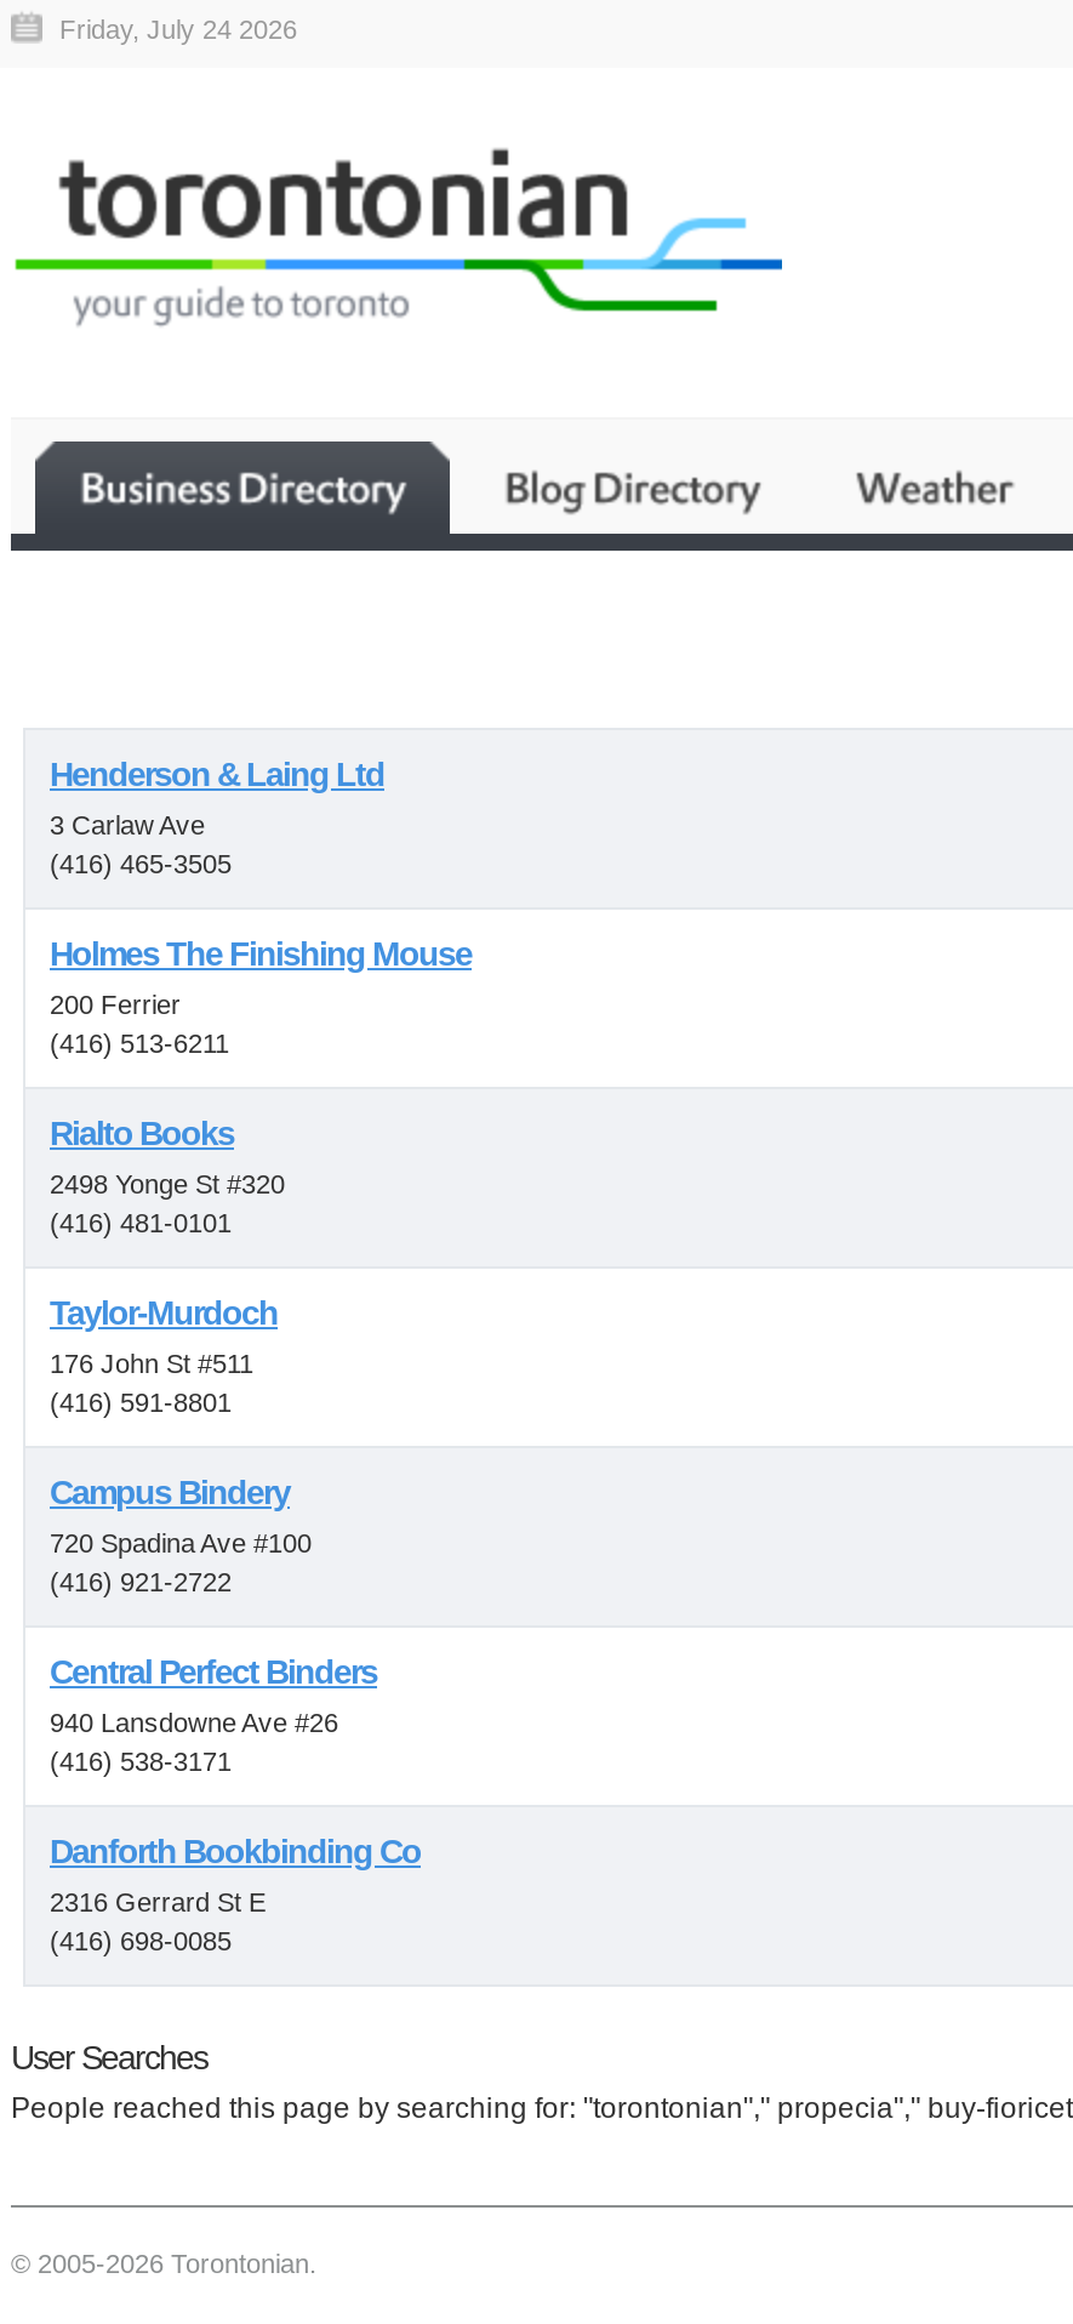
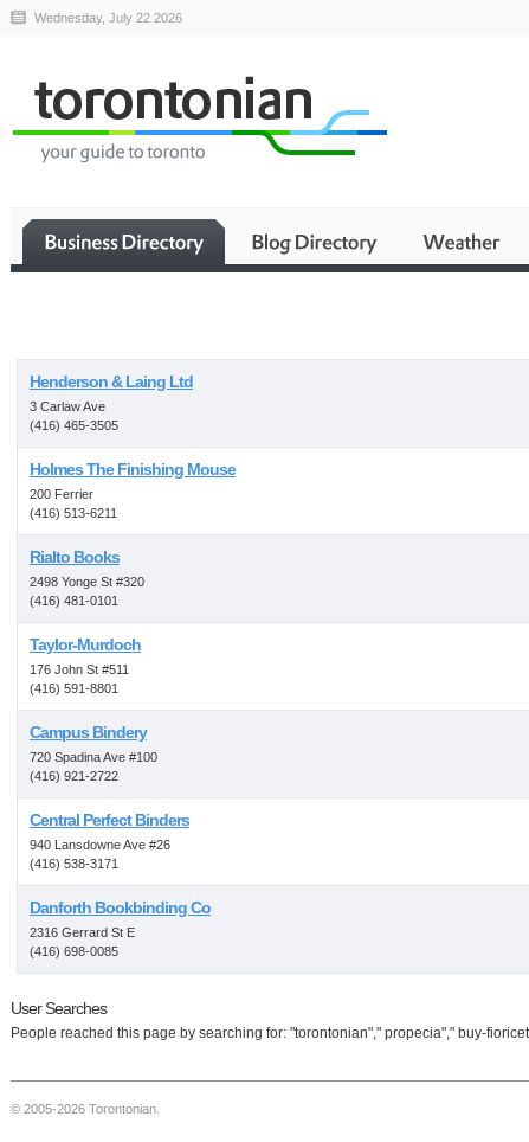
[59,15,297,44] Friday, July 24 2026 -> [34,11,182,25] Wednesday, July 22 2026

